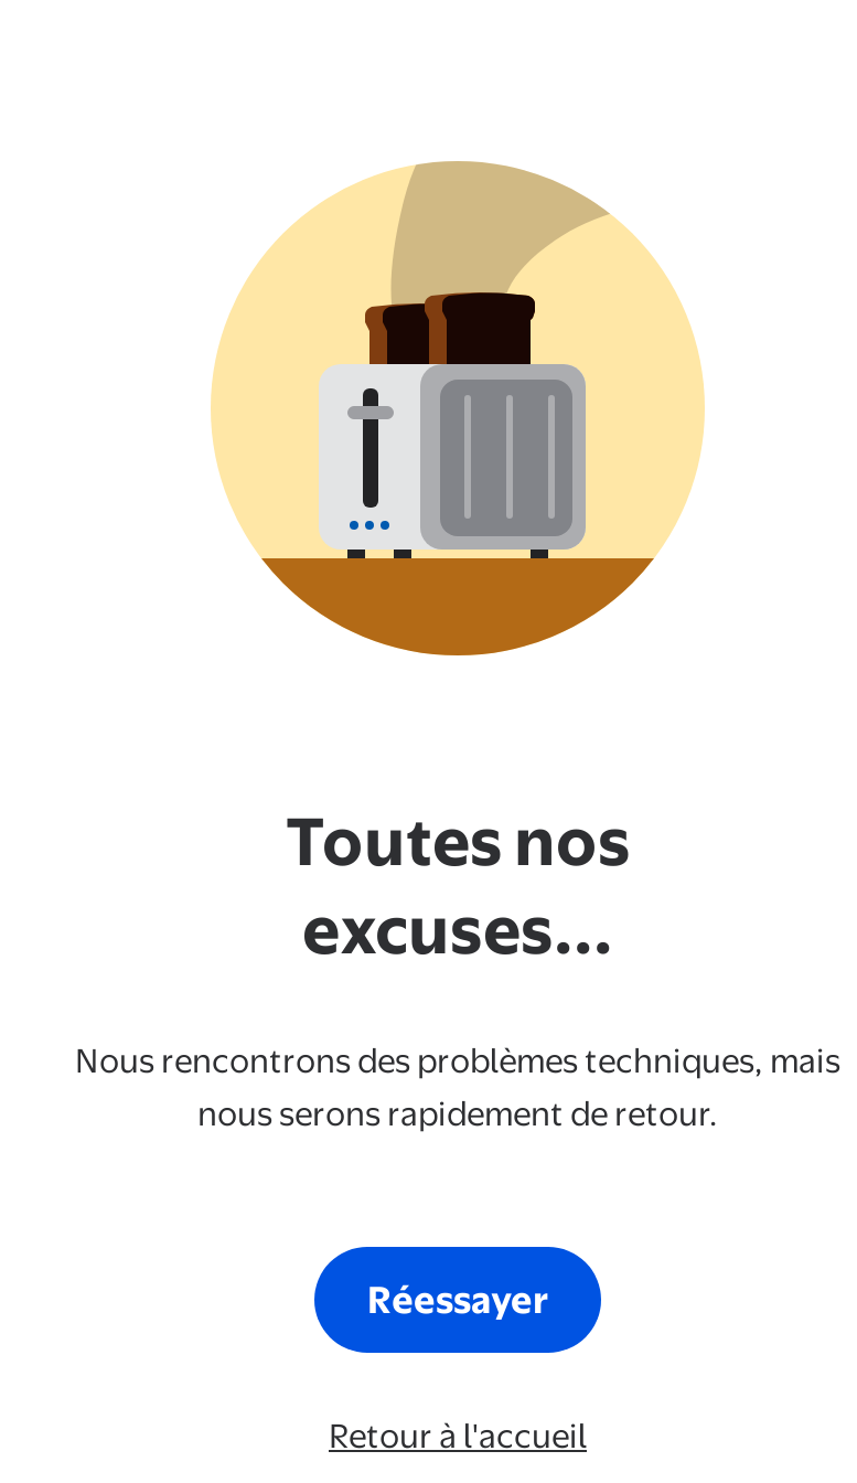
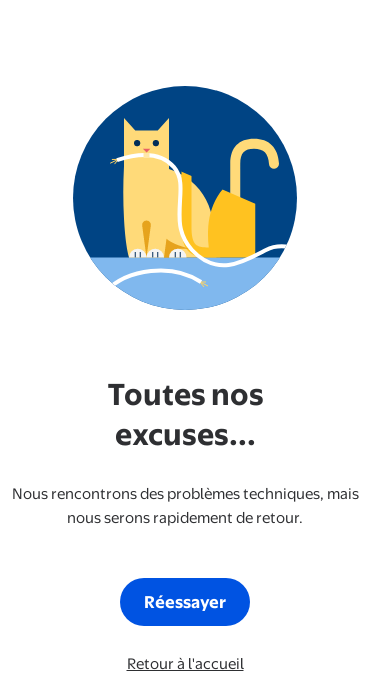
[211,161,705,658] [image] -> [72,85,298,311] [image]

